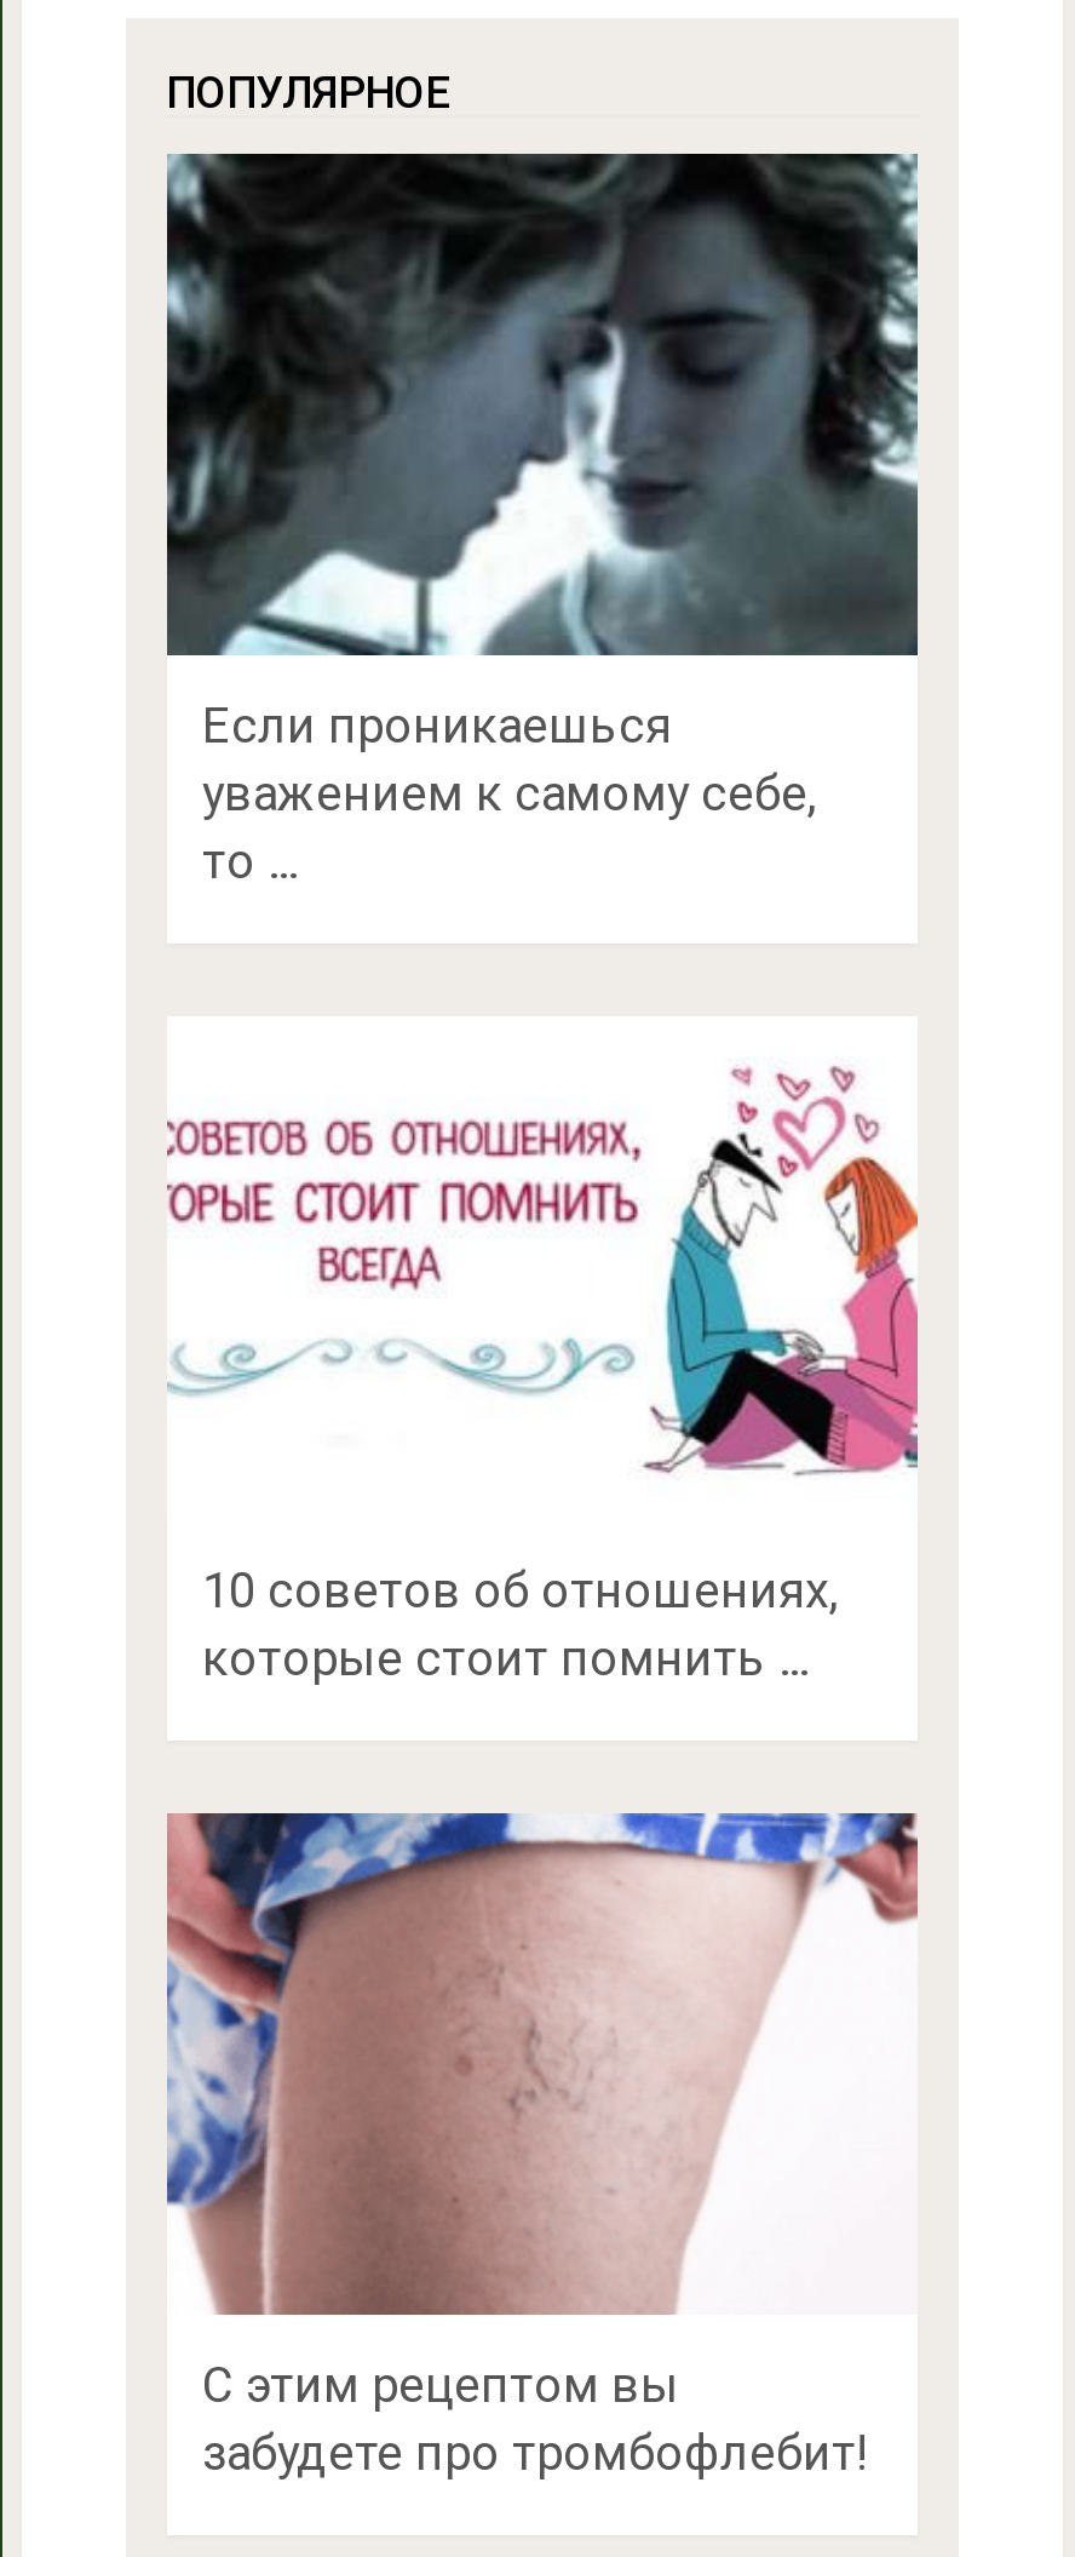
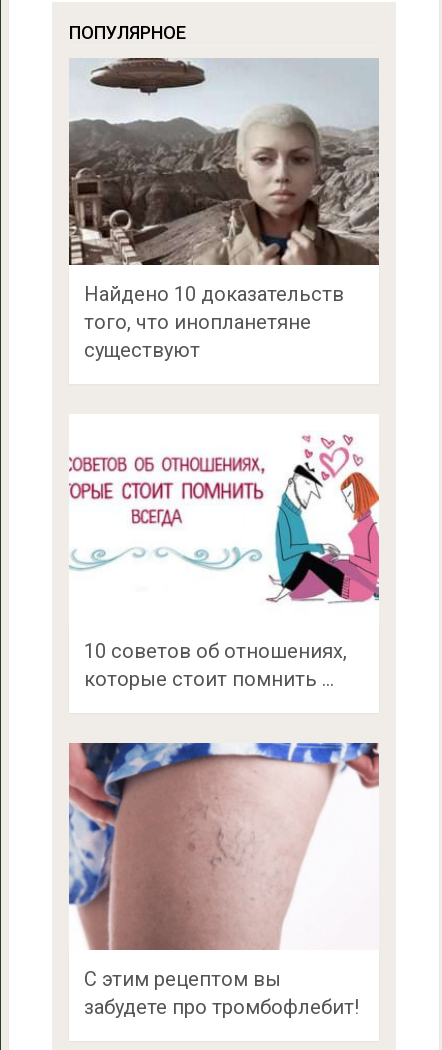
[165,151,920,891] [image] | Если проникаешься | уважением к самому себе, | то … -> [68,57,379,362] [image] | Найдено 10 доказательств | того, что инопланетяне | существуют

